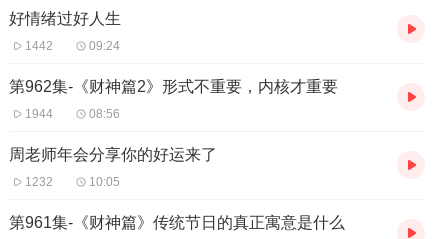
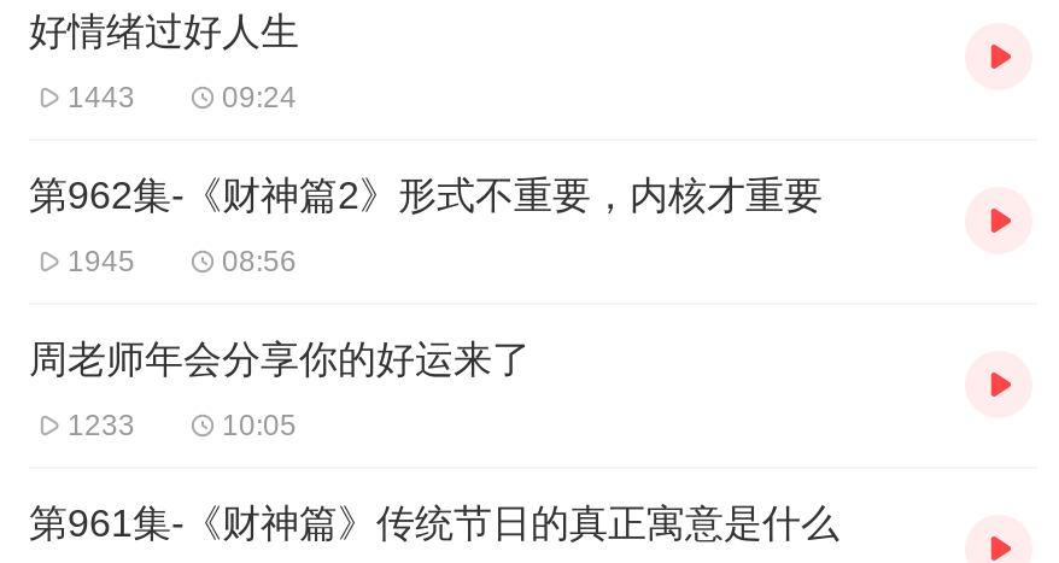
[25,39,53,53] 1442 -> [68,80,135,114] 1443
[25,107,53,121] 1944 -> [68,244,135,278] 1945
[25,175,53,189] 1232 -> [68,408,135,442] 1233

